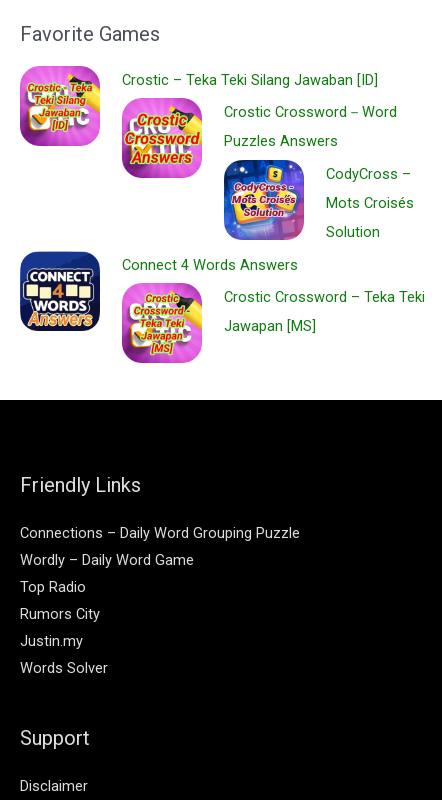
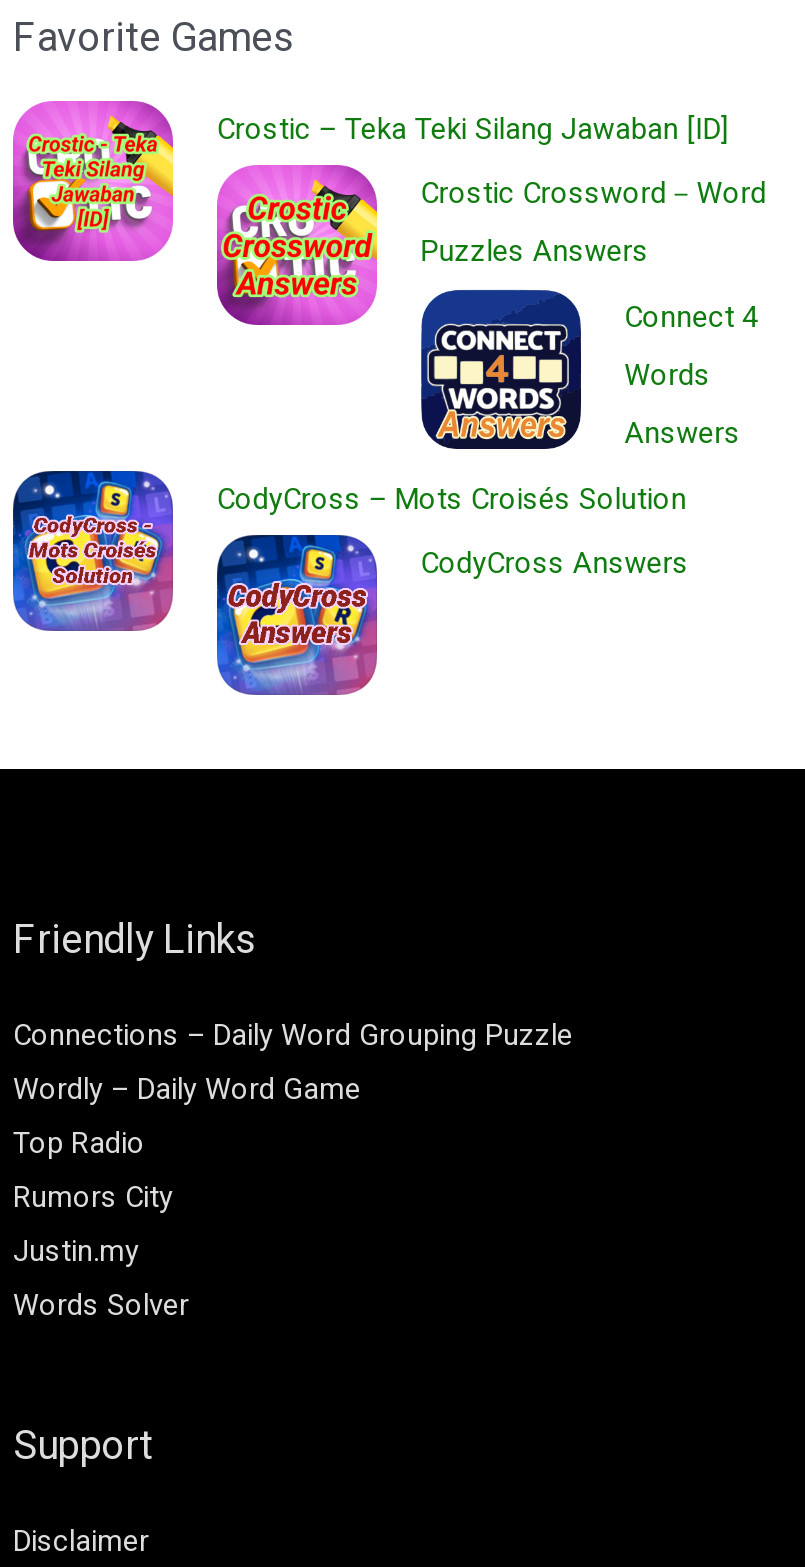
[121,165,425,363] [image] | CodyCross – | Mots Croisés | Solution | Connect 4 Words Answers | Crostic Crossword – Teka Teki | Jawapan [MS] -> [215,299,758,695] [image] | Connect 4 | Words | Answers | CodyCross – Mots Croisés Solution | CodyCross Answers
moved [223,159,305,241] -> [11,469,175,633]: [image]
moved [19,251,101,332] -> [419,289,583,451]: [image]

